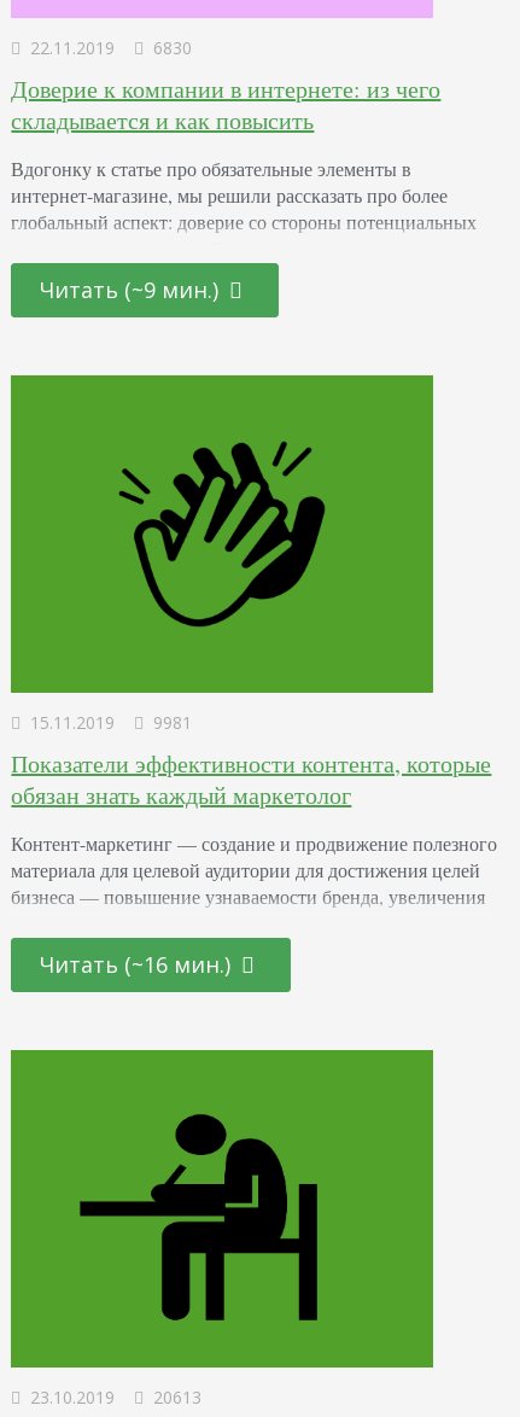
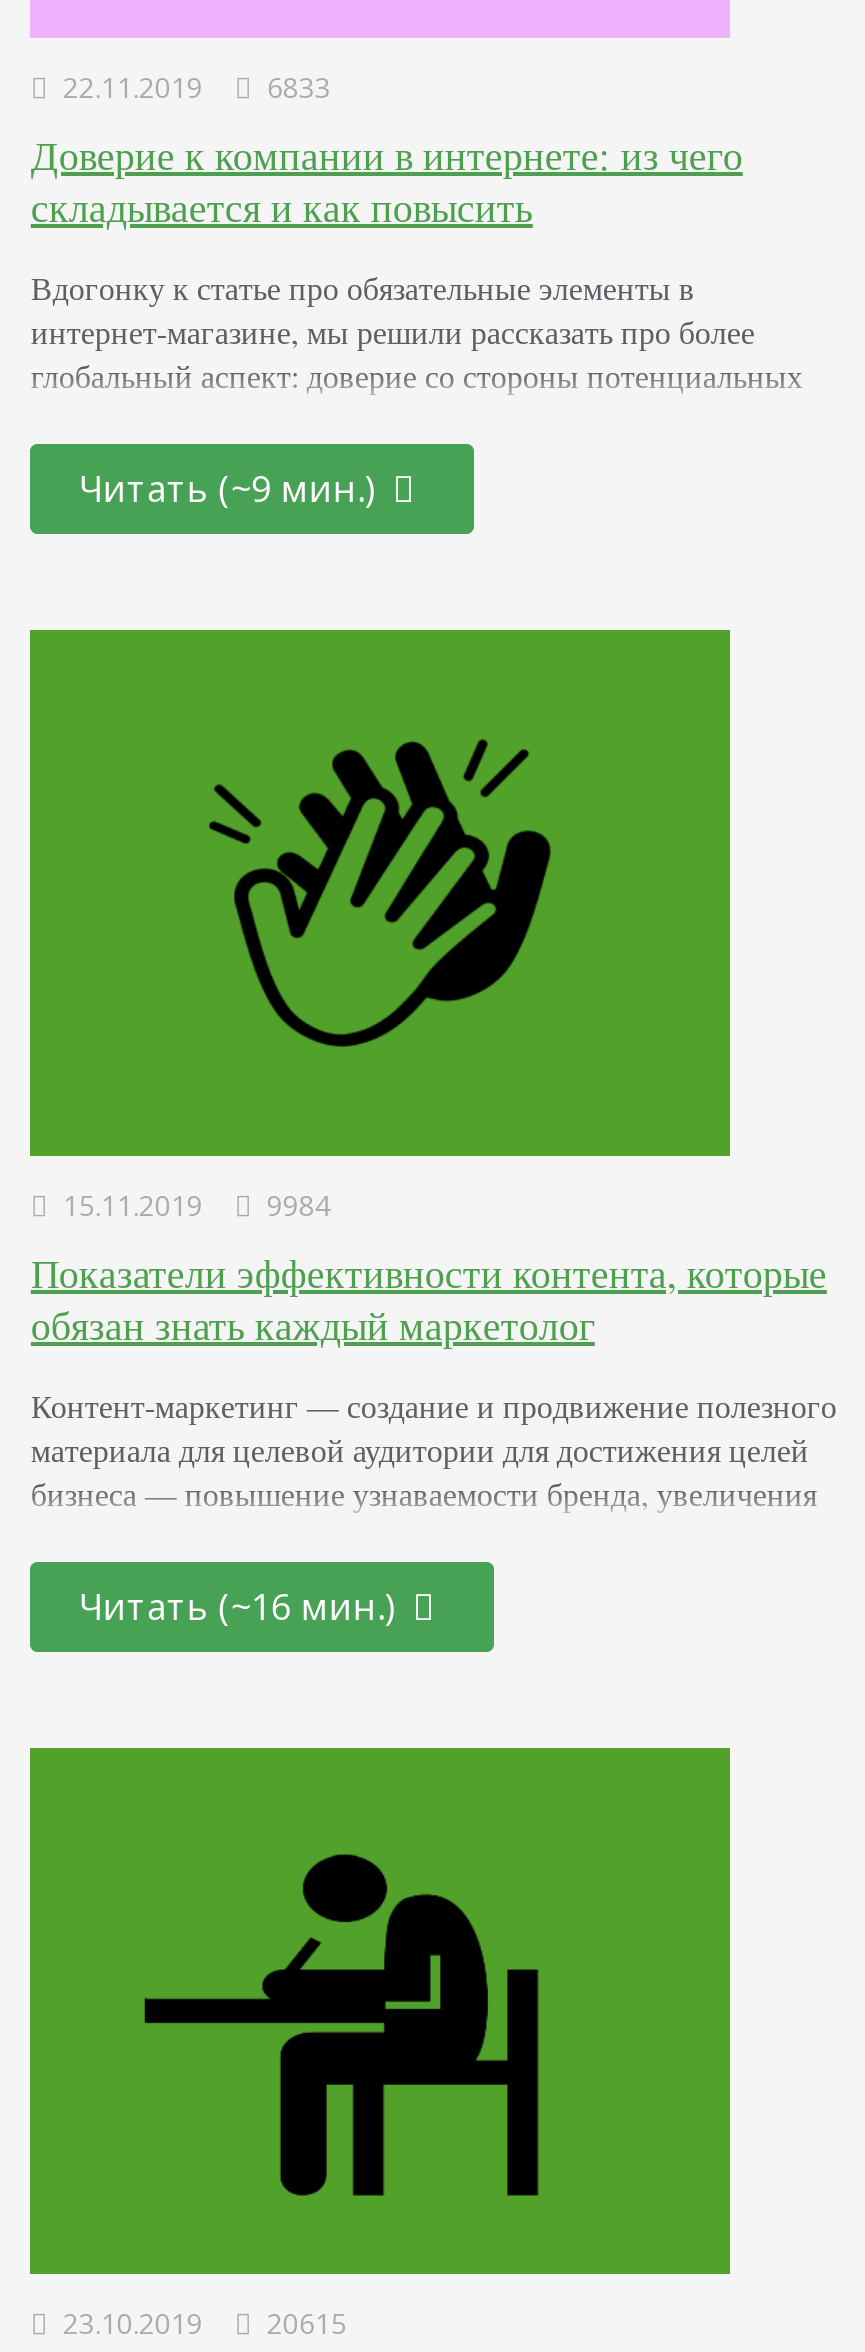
[26,36,192,59] 22.11.2019 6830 -> [55,67,331,105] 22.11.2019 6833
[26,710,192,733] 15.11.2019 9981 -> [55,1185,331,1223] 15.11.2019 9984
[26,1385,202,1408] 23.10.2019 20613 -> [55,2303,347,2341] 23.10.2019 20615

